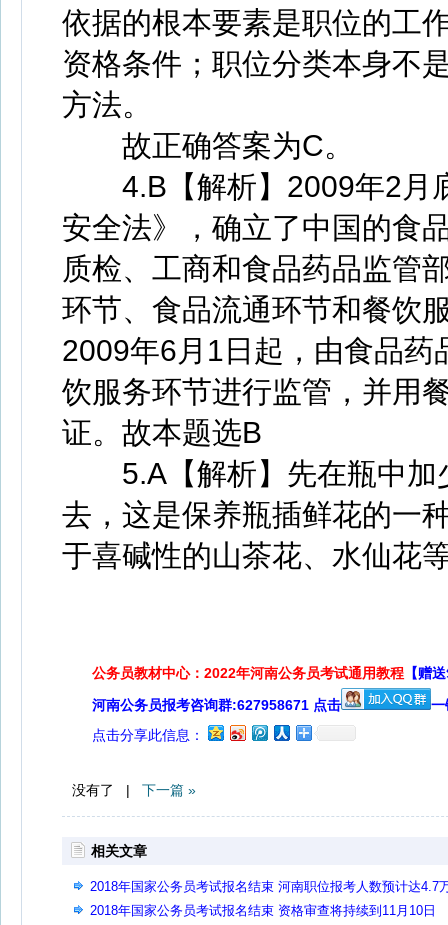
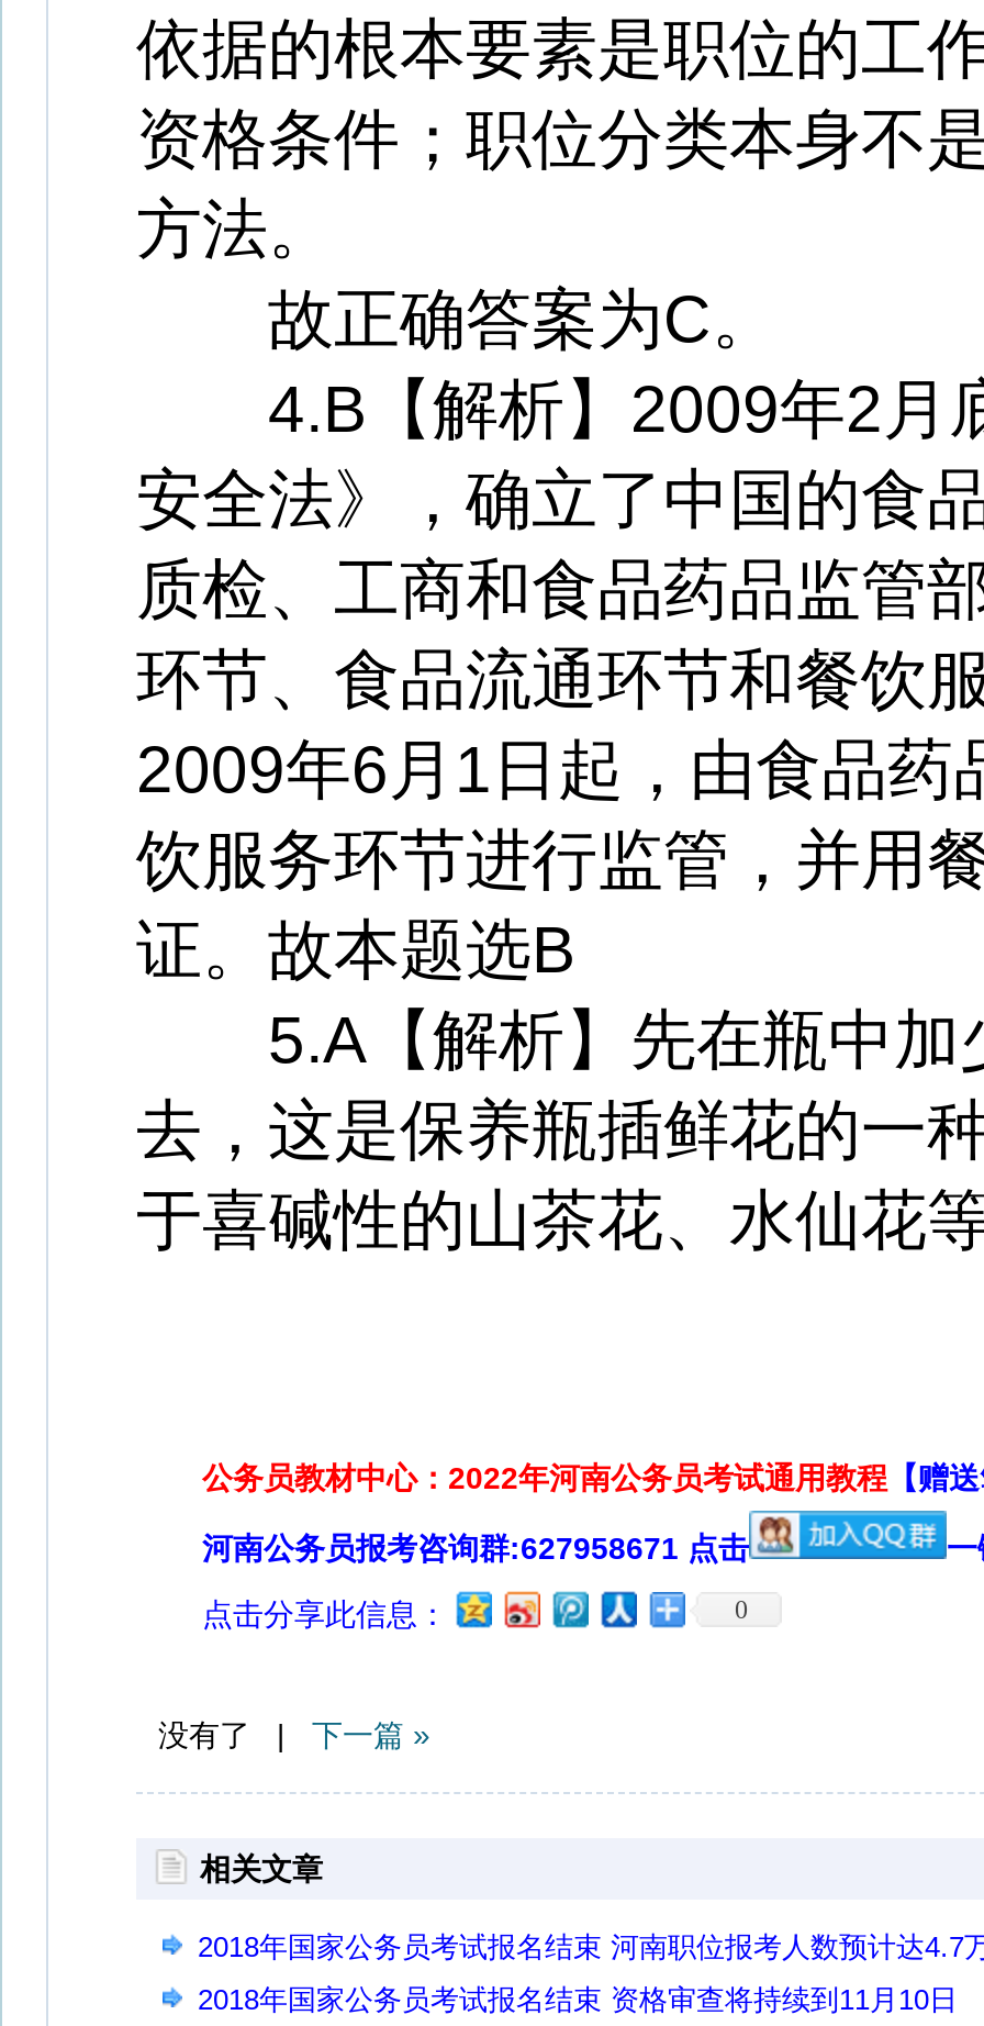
none -> [735,1594,748,1625] 0

